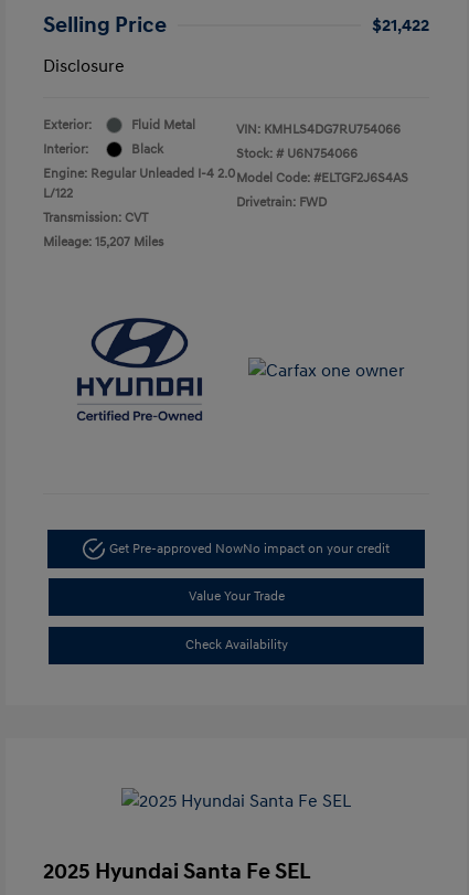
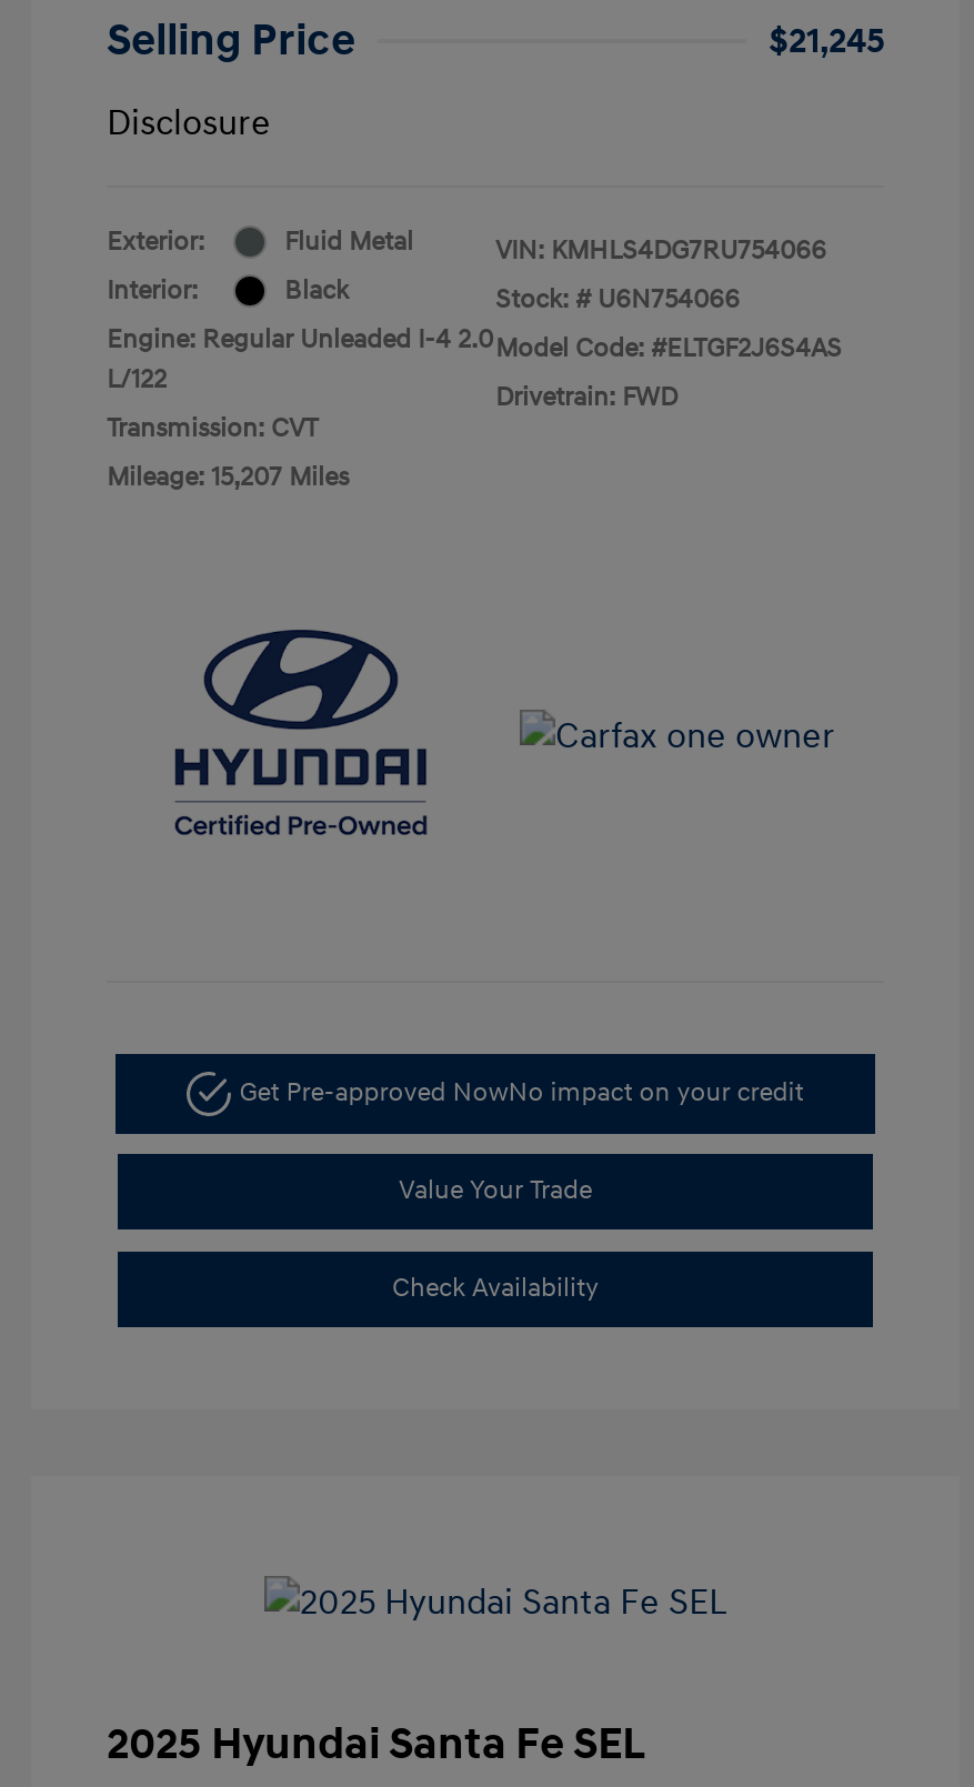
[372,14,429,36] $21,422 -> [769,18,884,62] $21,245

